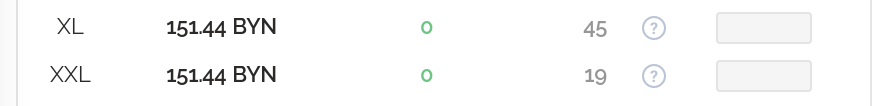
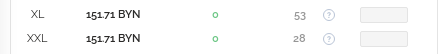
[166,14,276,40] 151.44 BYN -> [86,8,140,21] 151.71 BYN
[583,14,607,40] 45 -> [294,8,306,21] 53
[166,62,276,88] 151.44 BYN -> [86,32,140,45] 151.71 BYN
[584,62,606,88] 19 -> [293,32,306,45] 28

